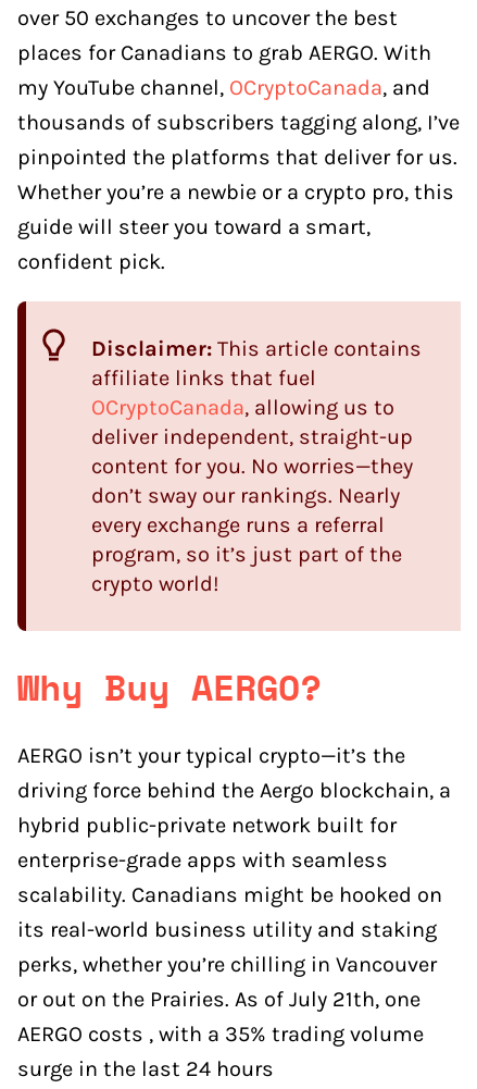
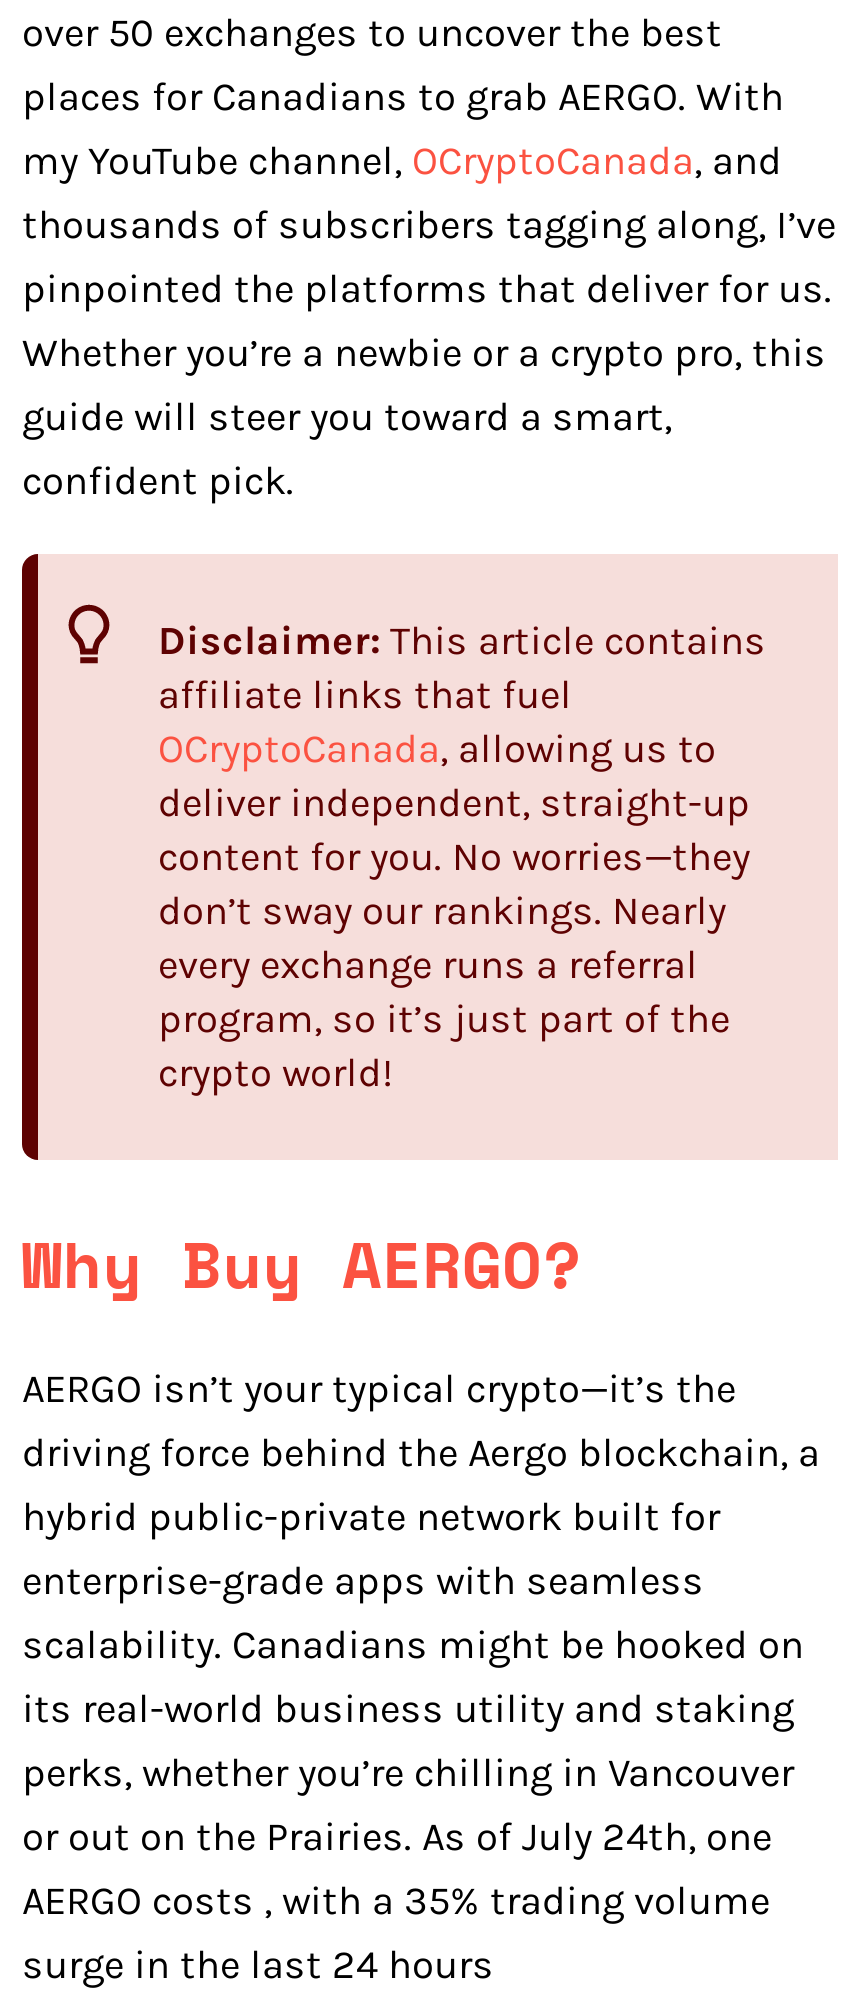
[17,987,420,1012] or out on the Prairies. As of July 21th, one -> [22,1814,772,1860] or out on the Prairies. As of July 24th, one

